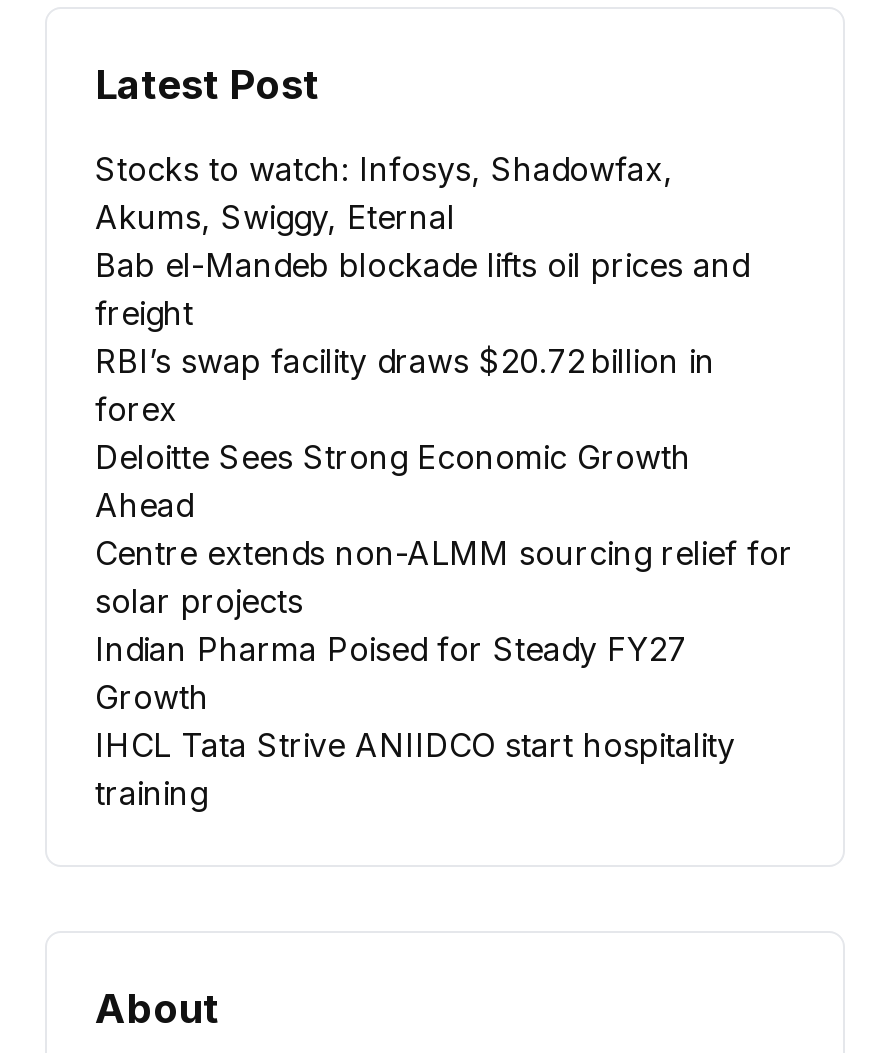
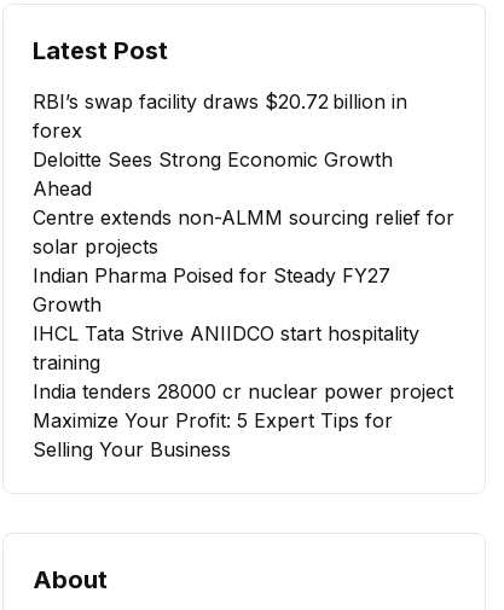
[95,149,749,333] Stocks to watch: Infosys, Shadowfax, | Akums, Swiggy, Eternal | Bab el-Mandeb blockade lifts oil prices and | freight -> none
moved [95,341,793,813] -> [33,89,454,374]: RBI’s swap facility draws $20.72 billion in | forex | Deloitte Sees Strong Economic Growth | ... | IHCL Tata Strive ANIIDCO start hospitality | training
none -> [33,379,453,461] India tenders 28000 cr nuclear power project | Maximize Your Profit: 5 Expert Tips for | Selling Your Business

